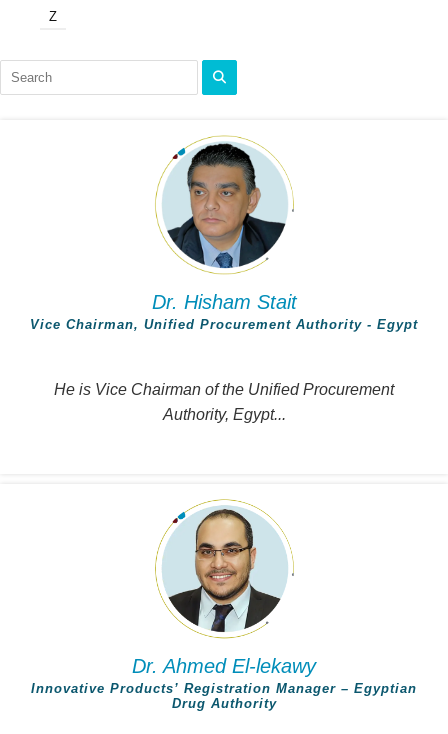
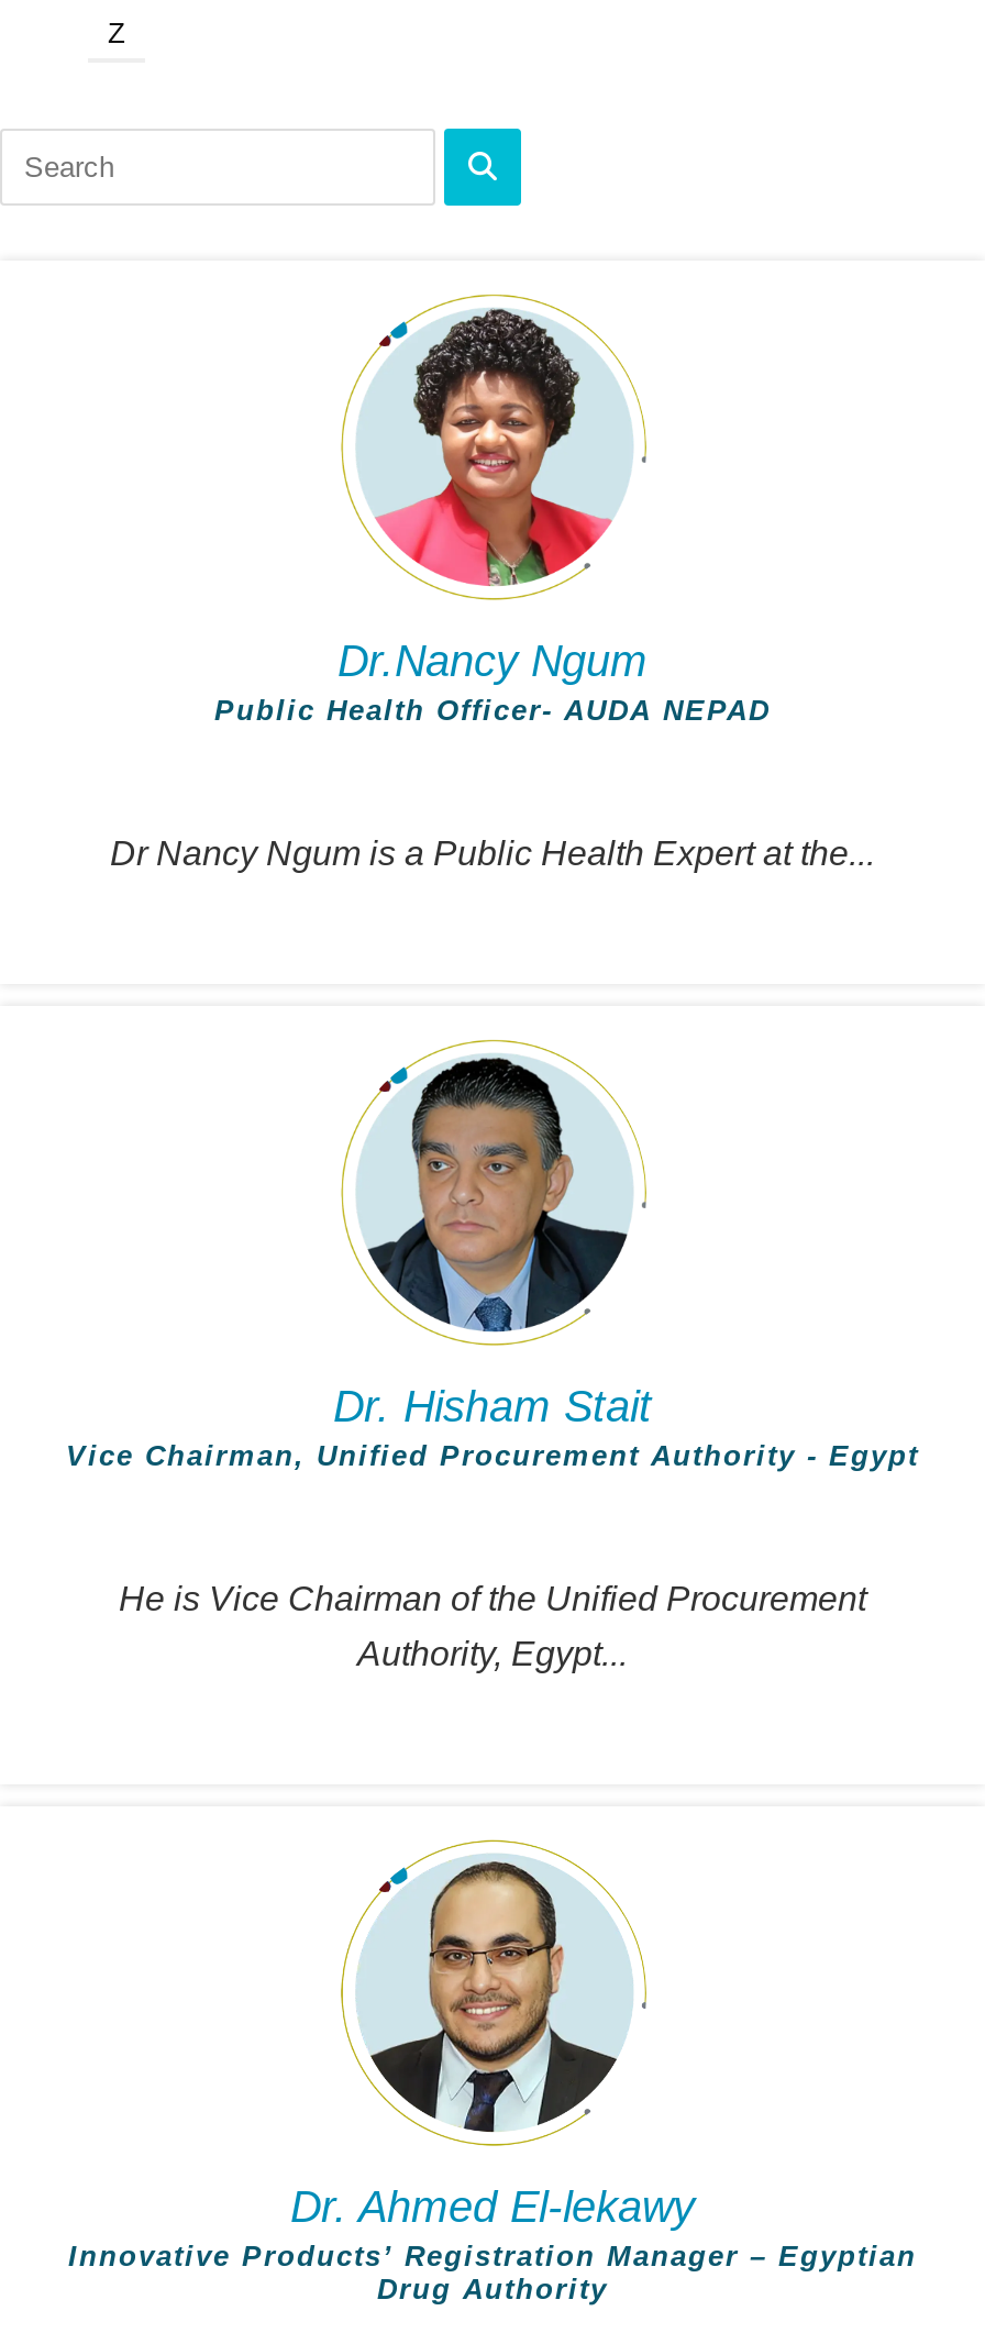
none -> [110,834,875,872] Dr Nancy Ngum is a Public Health Expert at the...
none -> [214,309,771,727] [image] | Dr.Nancy Ngum | Public Health Officer- AUDA NEPAD

